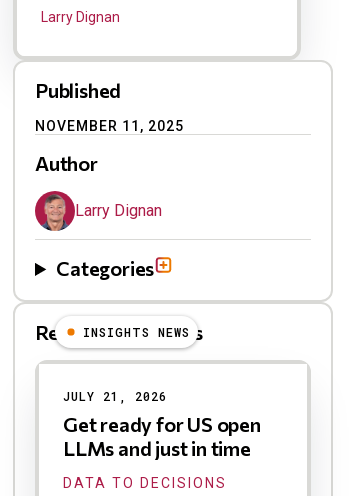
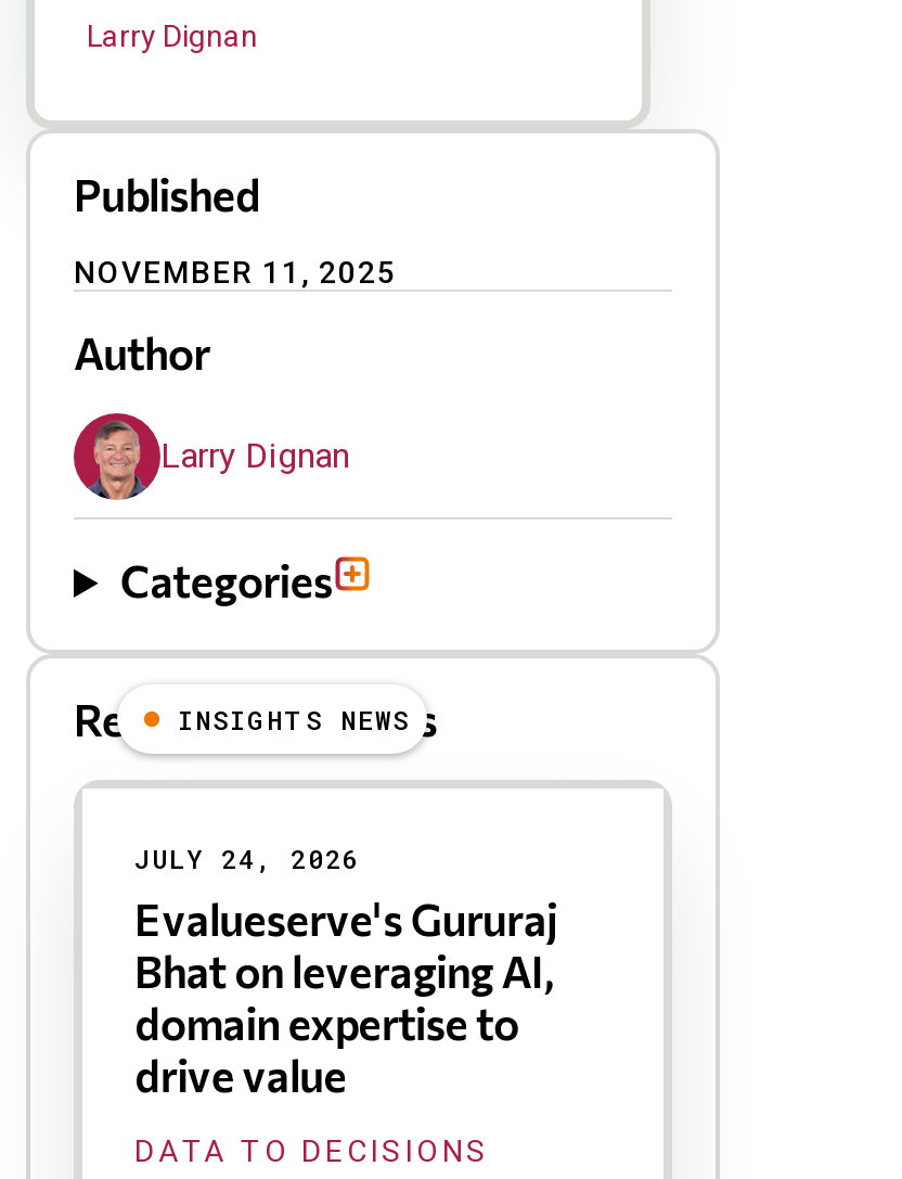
[63,388,261,460] JULY 21, 2026 | Get ready for US open | LLMs and just in time -> [134,841,557,1101] JULY 24, 2026 | Evalueserve's Gururaj | Bhat on leveraging AI, | domain expertise to | drive value

